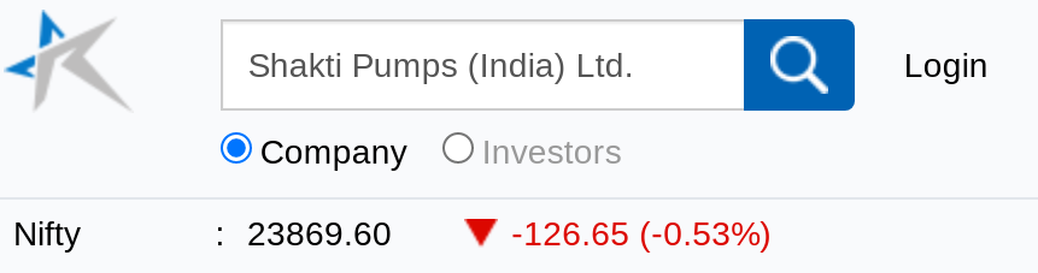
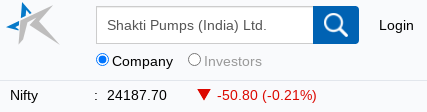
[247,214,392,253] 23869.60 -> [107,87,167,103] 24187.70
[511,214,772,253] -126.65 (-0.53%) -> [217,87,317,103] -50.80 (-0.21%)

